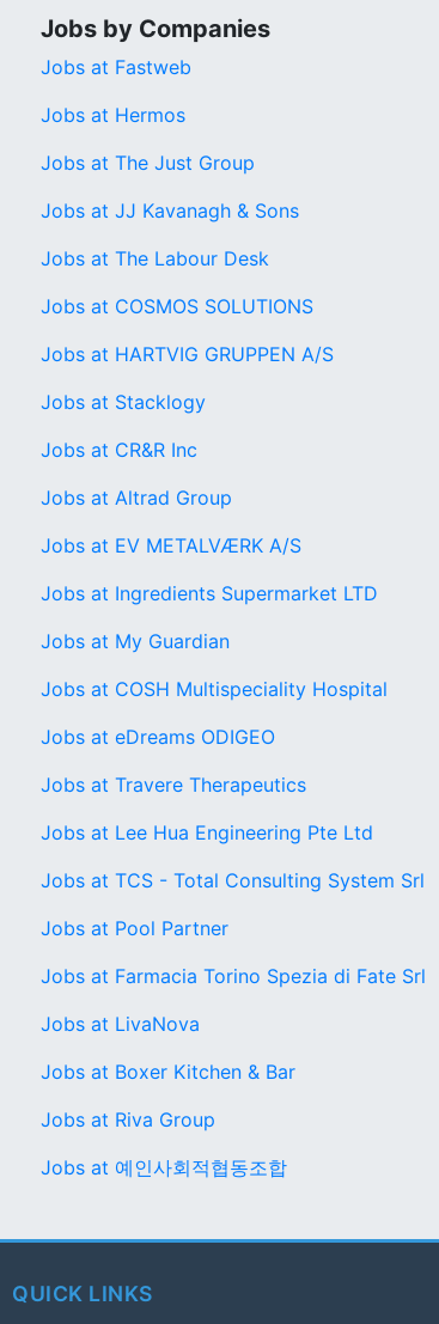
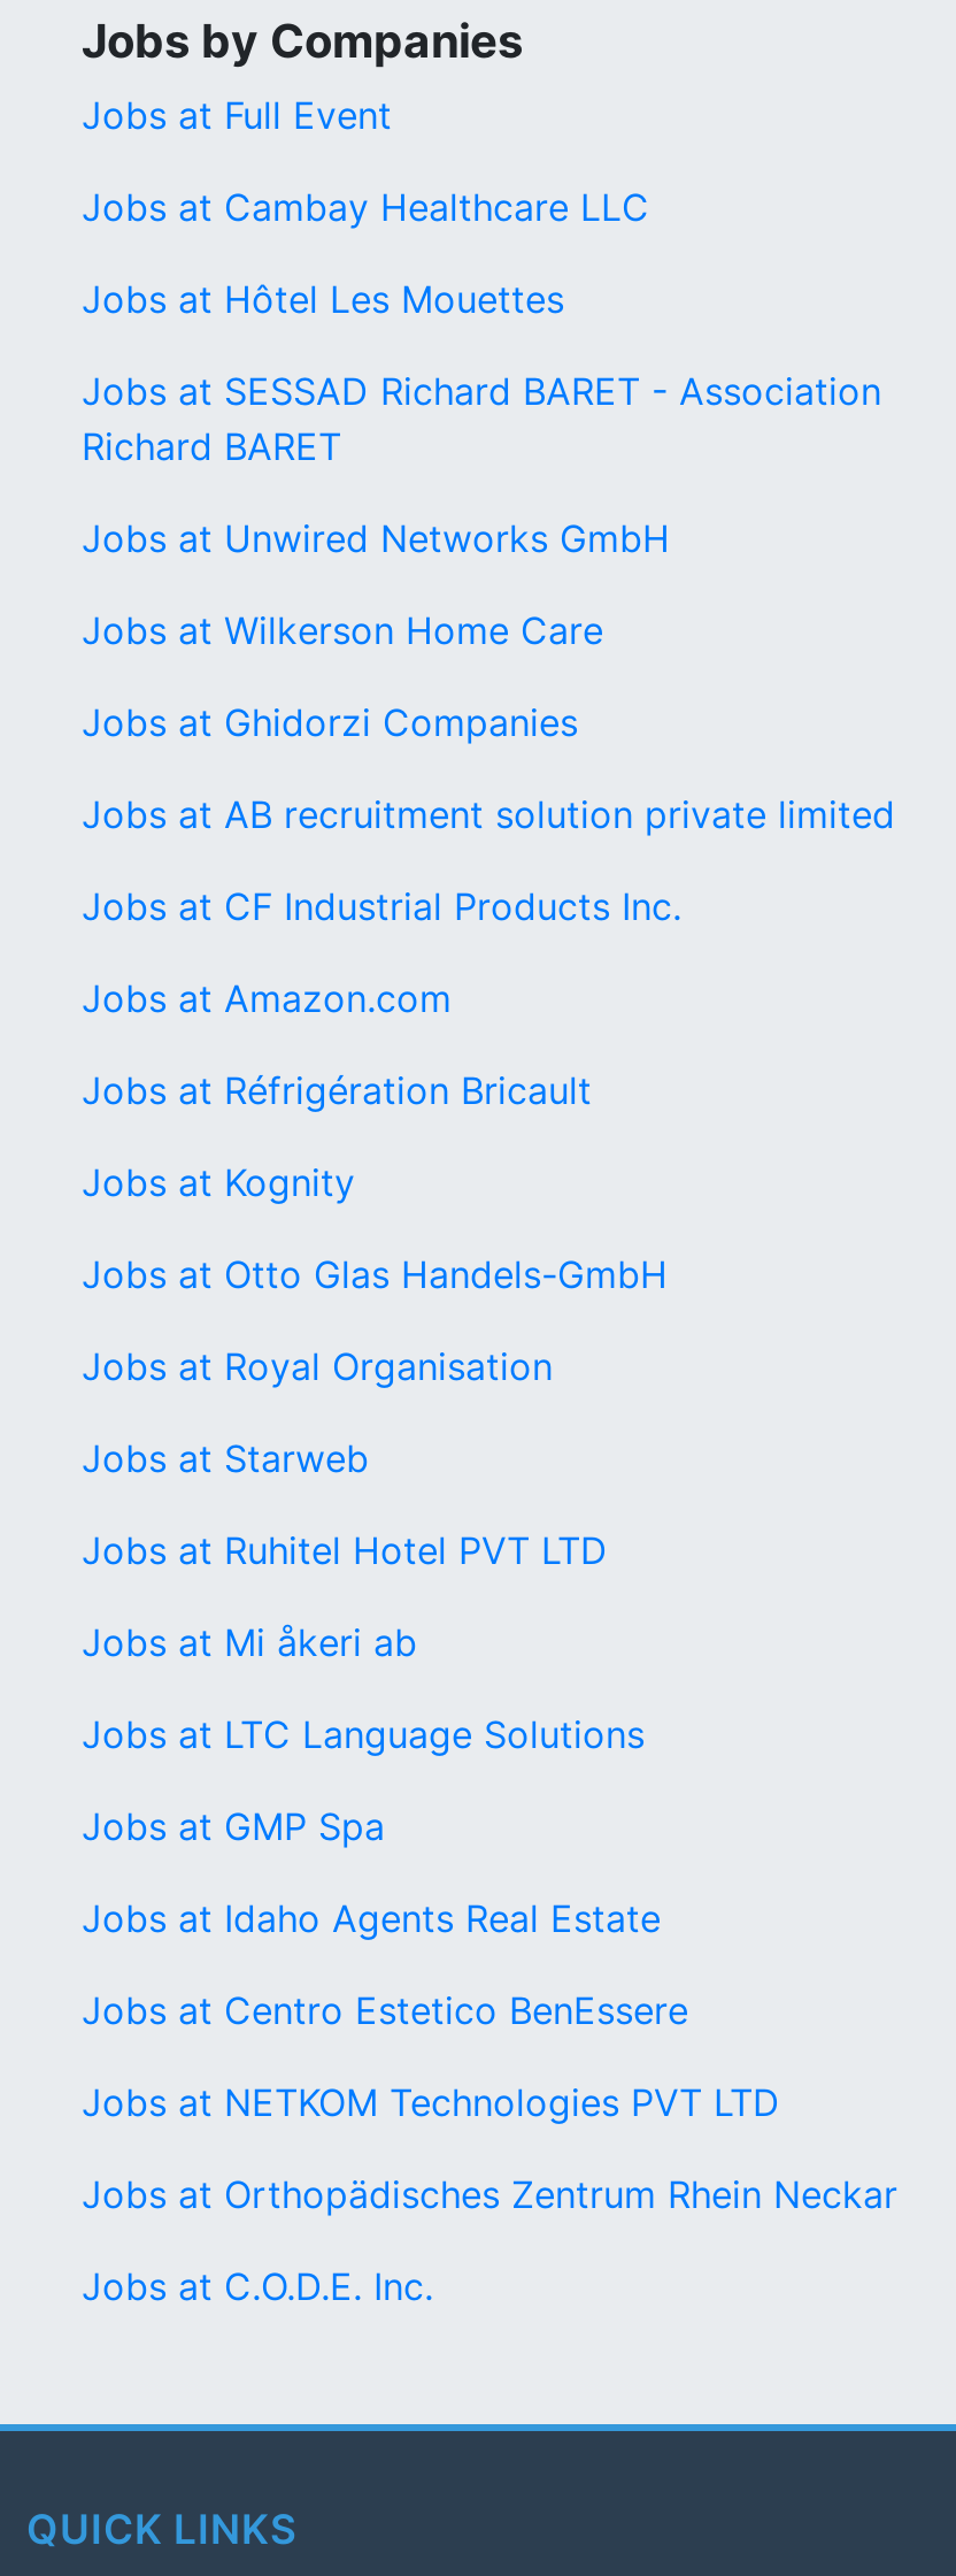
[41,55,191,79] Jobs at Fastweb -> [82,92,392,138] Jobs at Full Event
[41,103,185,127] Jobs at Hermos -> [82,184,649,230] Jobs at Cambay Healthcare LLC
[41,151,255,175] Jobs at The Just Group -> [82,276,564,322] Jobs at Hôtel Les Mouettes
[41,199,299,222] Jobs at JJ Kavanagh & Sons -> [82,368,881,469] Jobs at SESSAD Richard BARET - Association | Richard BARET
[41,246,269,270] Jobs at The Labour Desk -> [82,515,670,561] Jobs at Unwired Networks GmbH
[41,294,313,318] Jobs at COSMOS SOLUTIONS -> [82,607,603,653] Jobs at Wilkerson Home Care
[41,342,334,366] Jobs at HARTVIG GRUPPEN A/S -> [82,699,578,745] Jobs at Ghidorzi Companies
[41,390,206,414] Jobs at Stacklogy -> [82,791,895,837] Jobs at AB recruitment solution private limited
[41,438,197,462] Jobs at CR&R Inc -> [82,883,681,929] Jobs at CF Industrial Products Inc.
[41,486,232,510] Jobs at Altrad Group -> [82,975,452,1021] Jobs at Amazon.com
[41,533,301,557] Jobs at EV METALVÆRK A/S -> [82,1067,592,1113] Jobs at Réfrigération Bricault
[41,581,378,605] Jobs at Ingredients Supermarket LTD -> [82,1159,355,1205] Jobs at Kognity
[41,629,230,653] Jobs at My Guardian -> [82,1251,668,1297] Jobs at Otto Glas Handels-GmbH
[41,677,388,701] Jobs at COSH Multispeciality Hospital -> [82,1343,553,1389] Jobs at Royal Organisation
[41,725,275,749] Jobs at eDreams ODIGEO -> [82,1435,369,1481] Jobs at Starweb
[41,773,306,797] Jobs at Travere Therapeutics -> [82,1527,608,1573] Jobs at Ruhitel Hotel PVT LTD
[41,820,373,844] Jobs at Lee Hua Engineering Pte Ltd -> [82,1619,417,1665] Jobs at Mi åkeri ab
[41,868,425,892] Jobs at TCS - Total Consulting System Srl -> [82,1711,645,1757] Jobs at LTC Language Solutions
[41,916,228,940] Jobs at Pool Partner -> [82,1803,385,1849] Jobs at GMP Spa
[41,964,426,988] Jobs at Farmacia Torino Spezia di Fate Srl -> [82,1895,661,1941] Jobs at Idaho Agents Real Estate
[41,1012,200,1036] Jobs at LivaNova -> [82,1987,688,2033] Jobs at Centro Estetico BenEssere
[41,1060,295,1084] Jobs at Boxer Kitchen & Bar -> [82,2079,780,2125] Jobs at NETKOM Technologies PVT LTD
[41,1108,215,1131] Jobs at Riva Group -> [82,2171,897,2217] Jobs at Orthopädisches Zentrum Rhein Neckar
[41,1155,287,1179] Jobs at 예인사회적협동조합 -> [82,2263,433,2309] Jobs at C.O.D.E. Inc.

